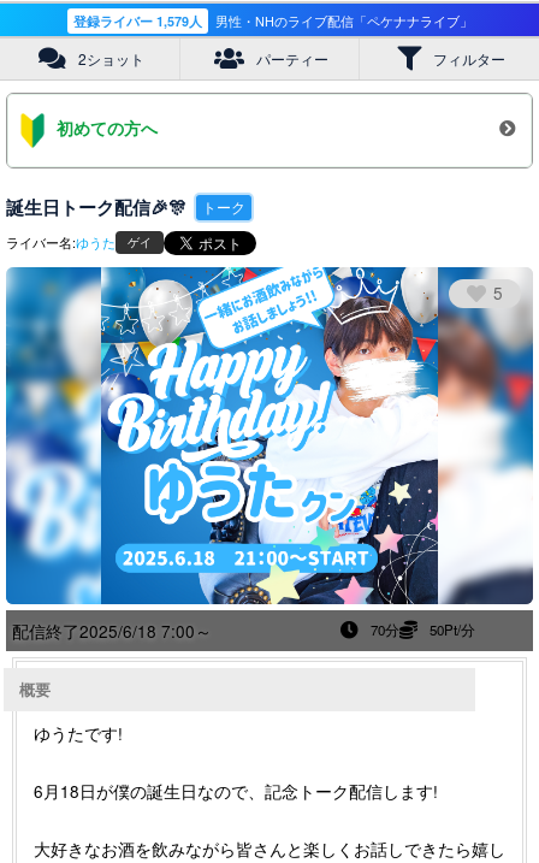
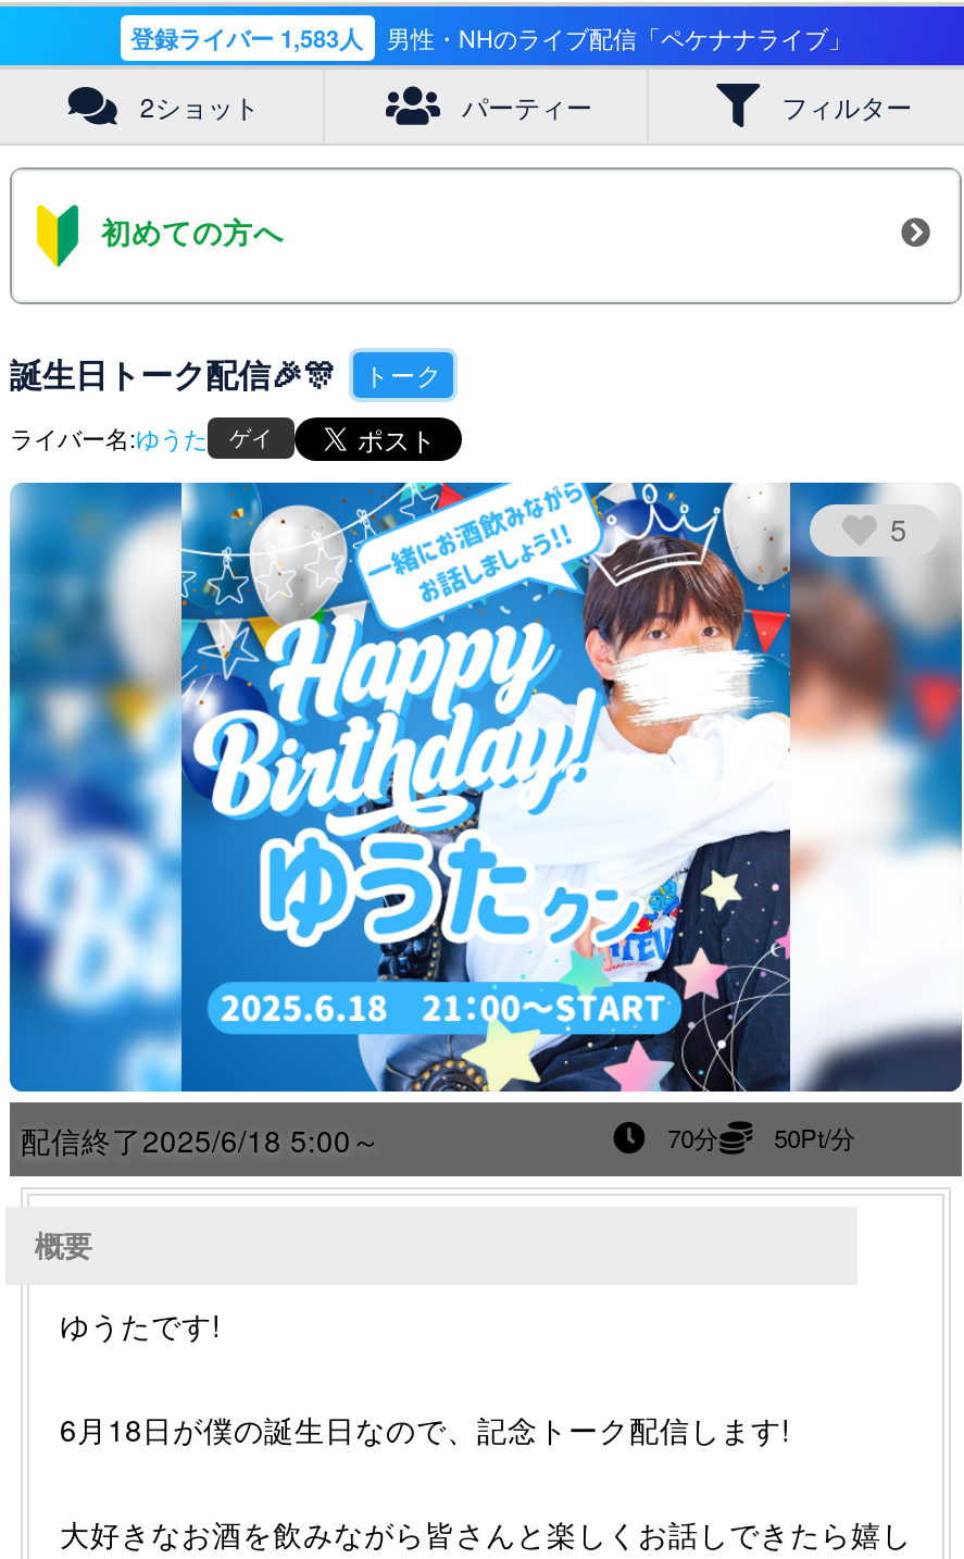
[73,12,202,30] 登録ライバー 1,579人 -> [130,22,363,54] 登録ライバー 1,583人
[12,618,212,642] 配信終了2025/6/18 7:00～ -> [21,1117,381,1160] 配信終了2025/6/18 5:00～

